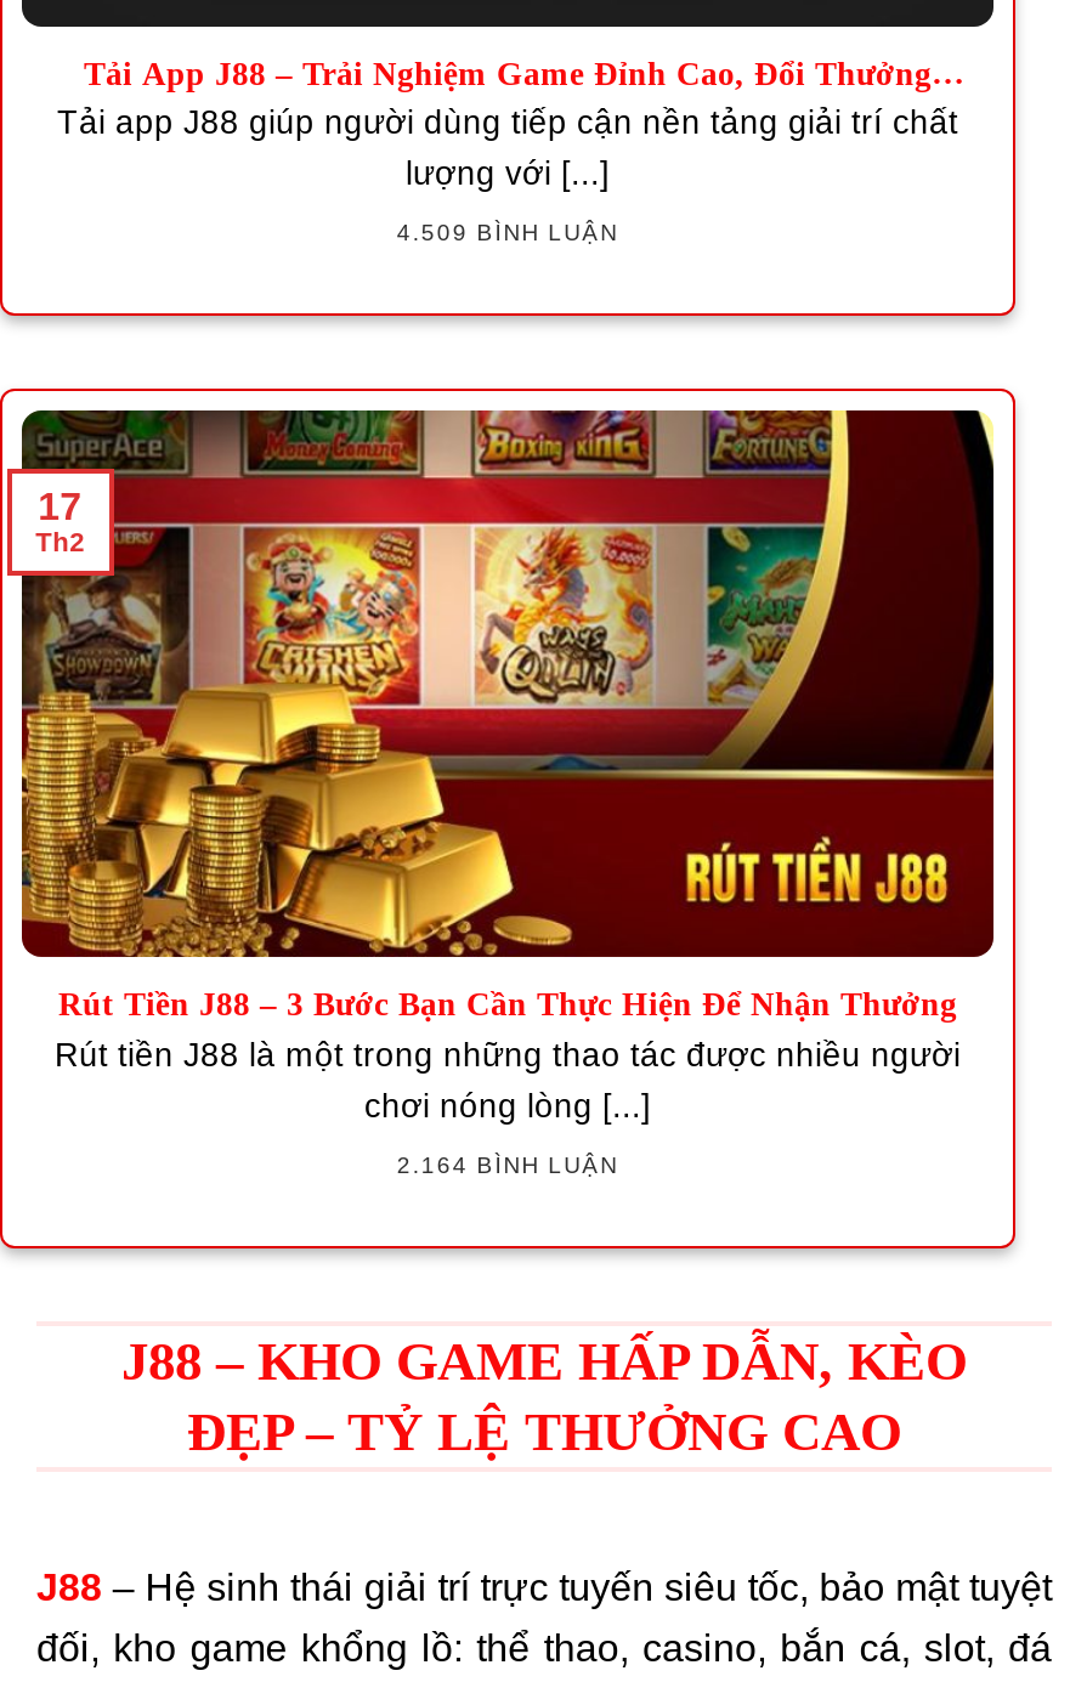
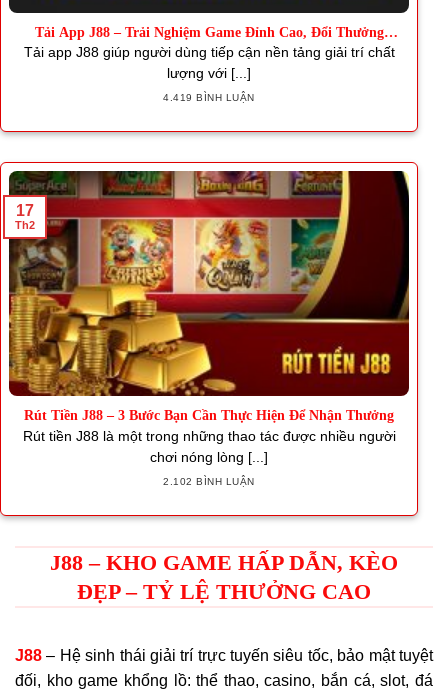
[397,220,618,246] 4.509 BÌNH LUẬN -> [163,92,255,103] 4.419 BÌNH LUẬN
[397,1151,618,1178] 2.164 BÌNH LUẬN -> [163,476,255,487] 2.102 BÌNH LUẬN

